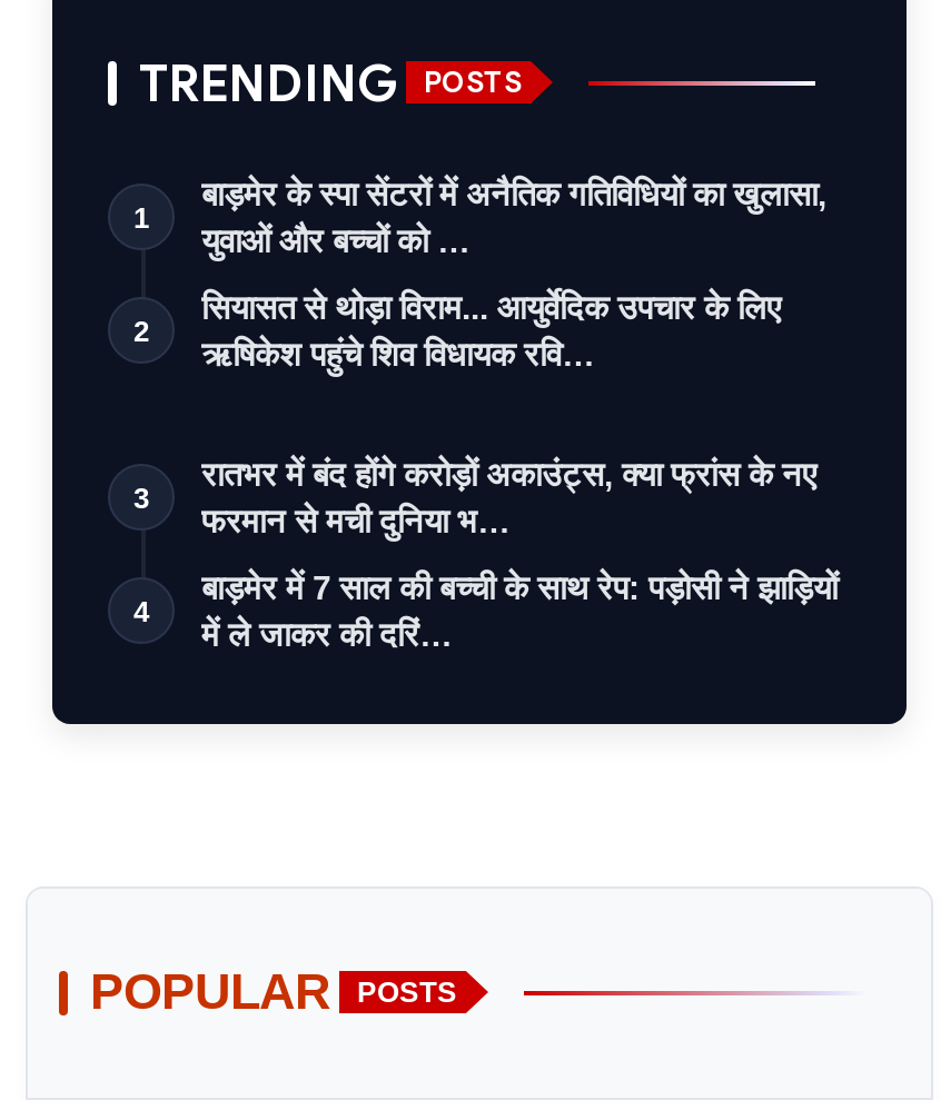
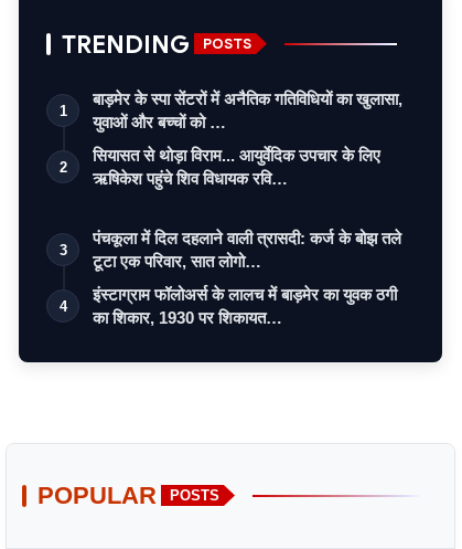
[201,454,818,538] रातभर में बंद होंगे करोड़ों अकाउंट्स, क्या फ्रांस के नए | फरमान से मची दुनिया भ… -> [93,228,401,270] पंचकूला में दिल दहलाने वाली त्रासदी: कर्ज के बोझ तले | टूटा एक परिवार, सात लोगो…
[201,567,838,652] बाड़मेर में 7 साल की बच्ची के साथ रेप: पड़ोसी ने झाड़ियों | में ले जाकर की दरिं… -> [93,284,397,326] इंस्टाग्राम फॉलोअर्स के लालच में बाड़मेर का युवक ठगी | का शिकार, 1930 पर शिकायत…

